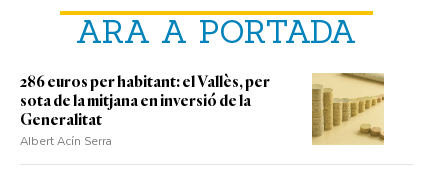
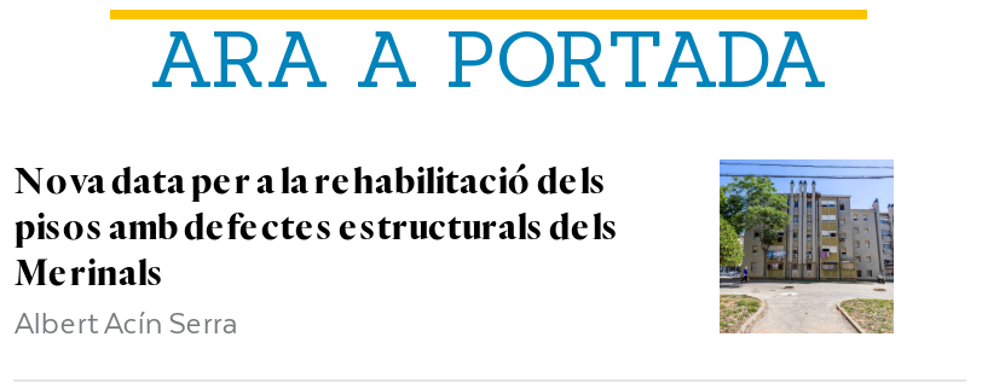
[20,74,270,128] 286 euros per habitant: el Vallès, per | sota de la mitjana en inversió de la | Generalitat -> [14,162,619,292] Nova data per a la rehabilitació dels | pisos amb defectes estructurals dels | Merinals
[311,72,385,145] [image] -> [717,157,896,333] [image]

